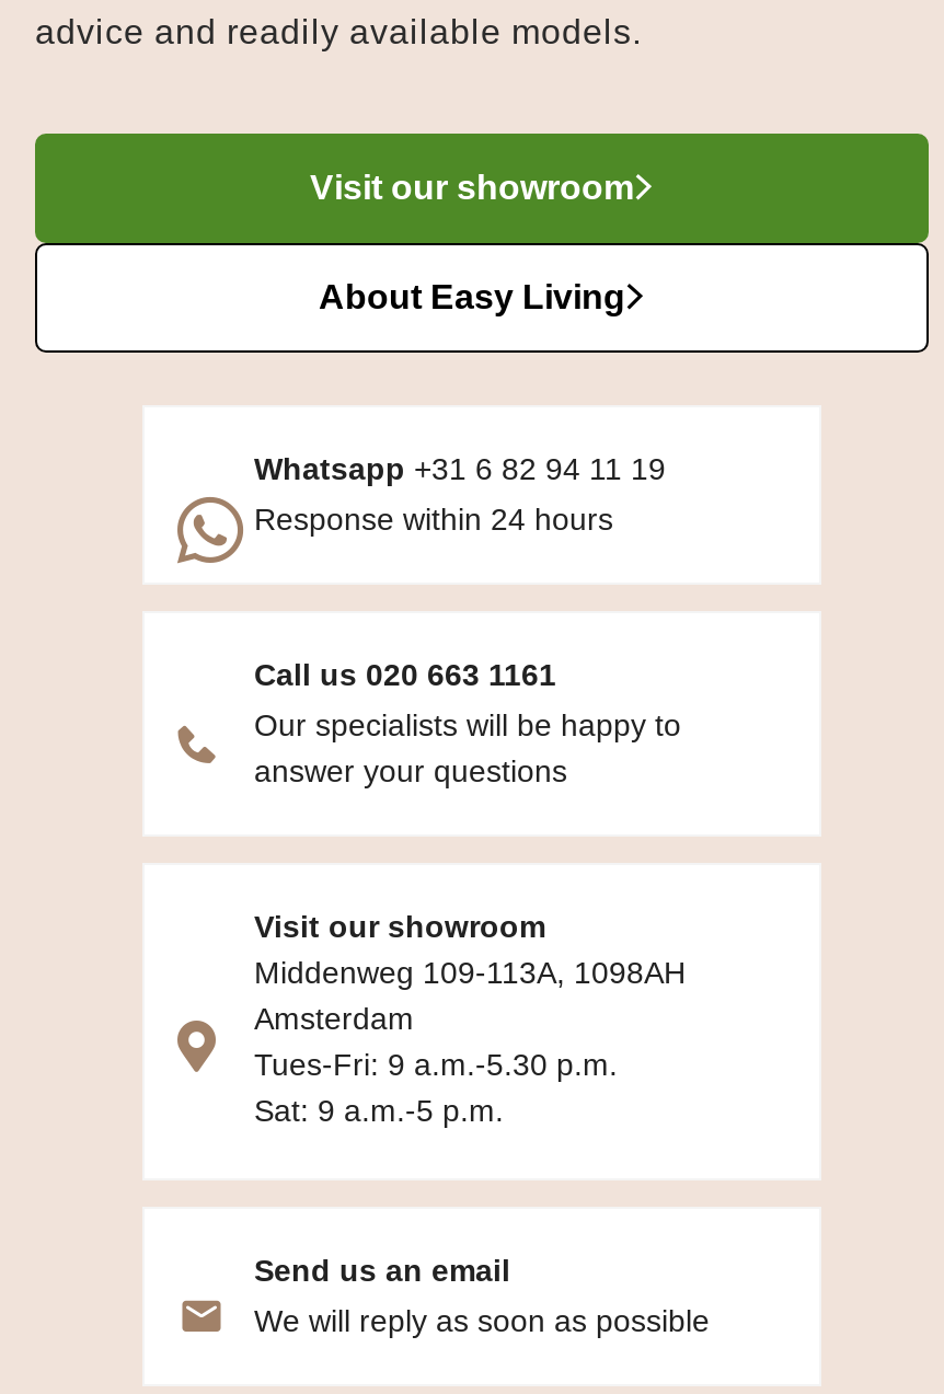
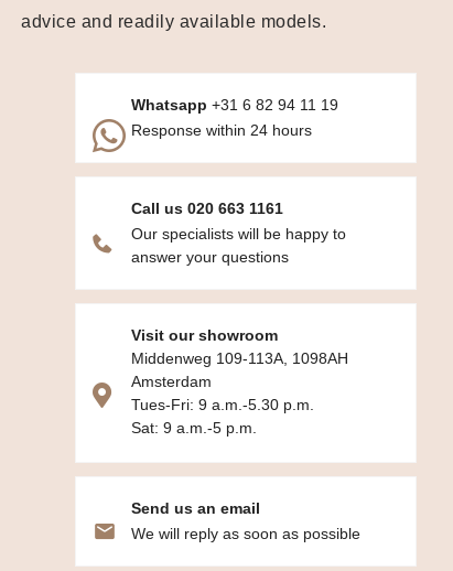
[33,131,931,355] [image] | Visit our showroom | About Easy Living -> none

